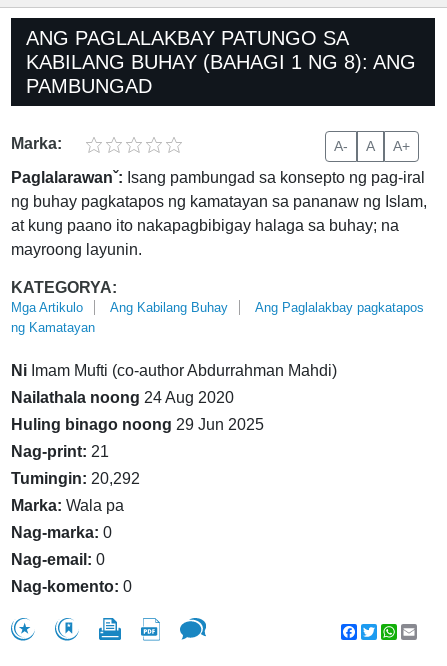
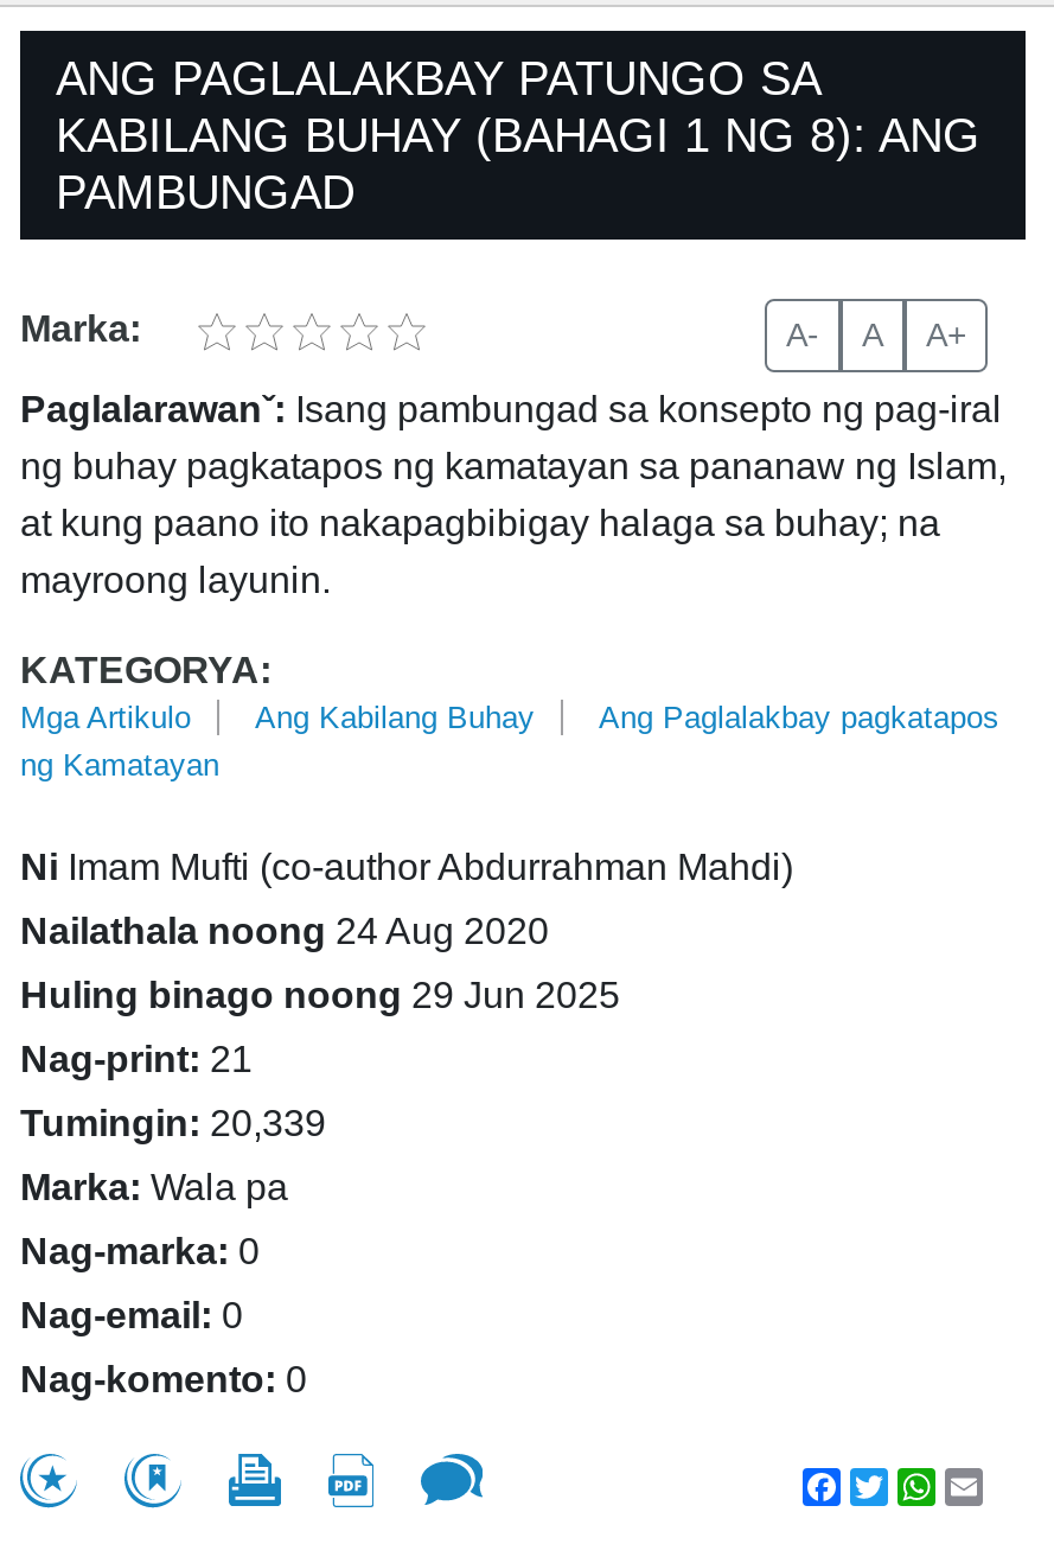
[11,470,140,487] Tumingin: 20,292 -> [20,1103,326,1143] Tumingin: 20,339

